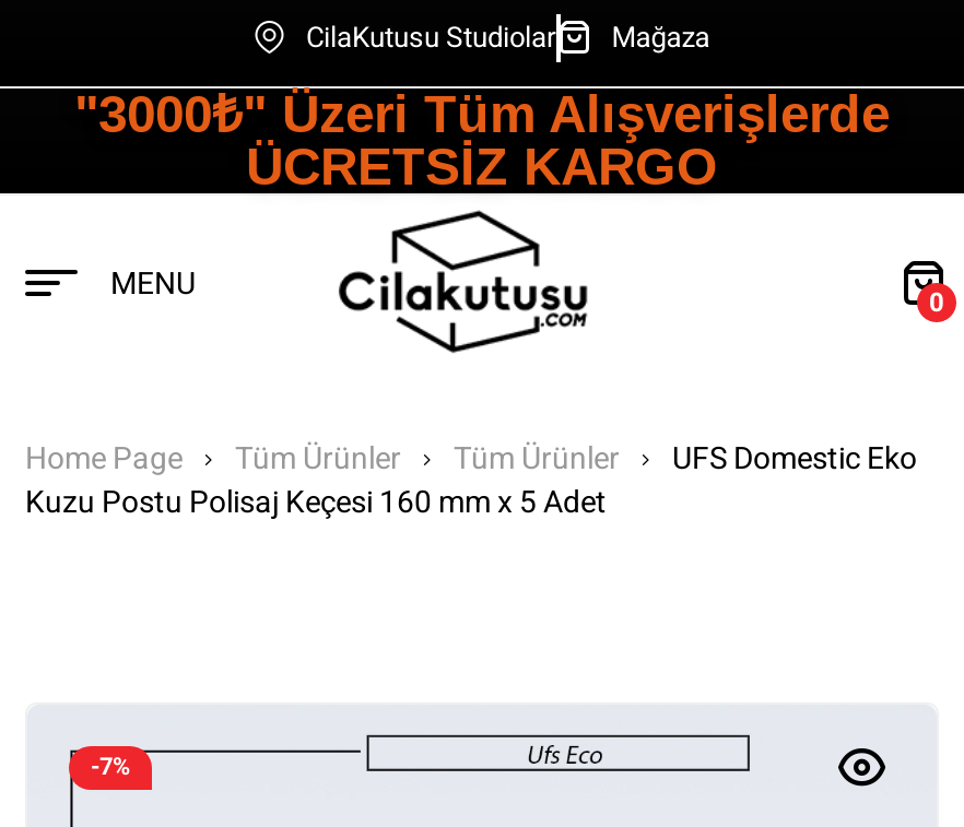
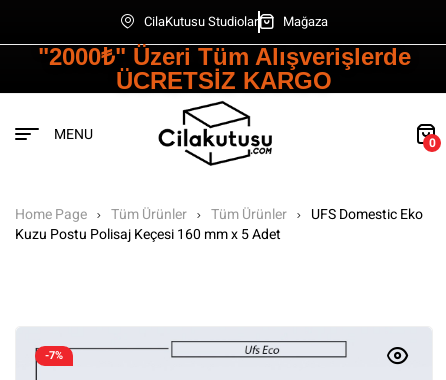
[74,84,890,143] "3000₺" Üzeri Tüm Alışverişlerde -> [37,43,410,70] "2000₺" Üzeri Tüm Alışverişlerde

